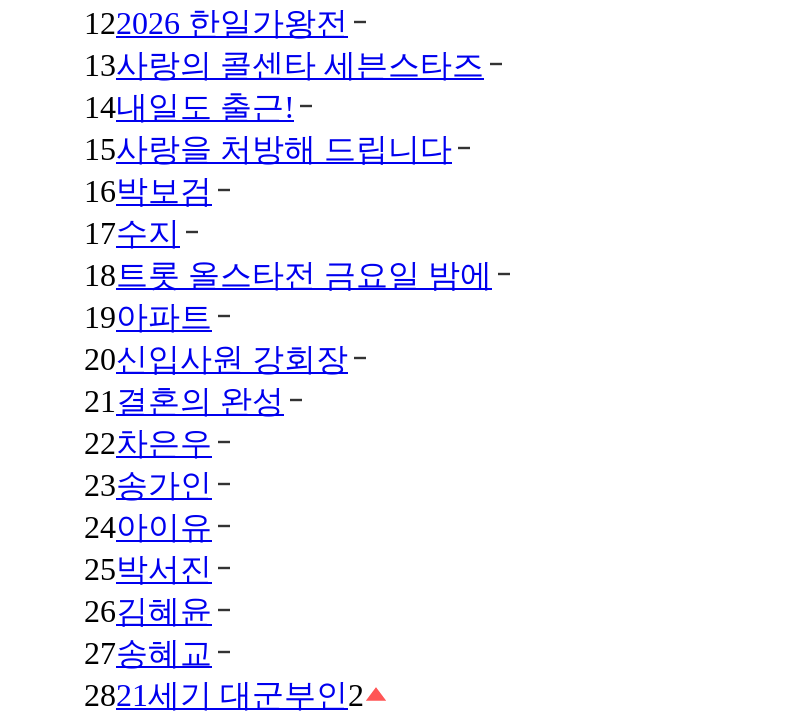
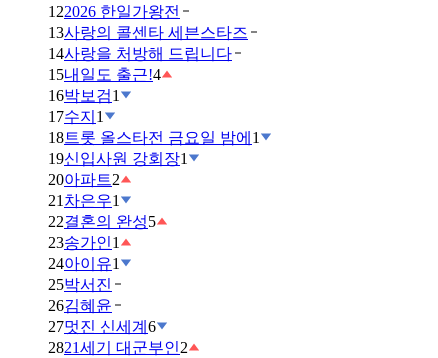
[84,89,492,543] 14내일도 출근! | 15사랑을 처방해 드립니다 | 16박보검 | 17수지 | 18 트롯 올스타전 금요일 밤에 | 19아파트 | 20신입사원 강회장 | 21 결혼의 완성 | 22차은우 | 23송가인 | 24아이유 -> [48,45,260,272] 14사랑을 처방해 드립니다 | 15내일도 출근! 4 | 16박보검 1 | 17수지 1 | 18 트롯 올스타전 금요일 밤에 1 | 19신입사원 강회장1 | 20아파트 2 | 21 차은우 1 | 22 결혼의 완성 5 | 23송가인 1 | 24아이유 1
[84,635,212,669] 27송혜교 -> [48,318,156,335] 27멋진 신세계 6

